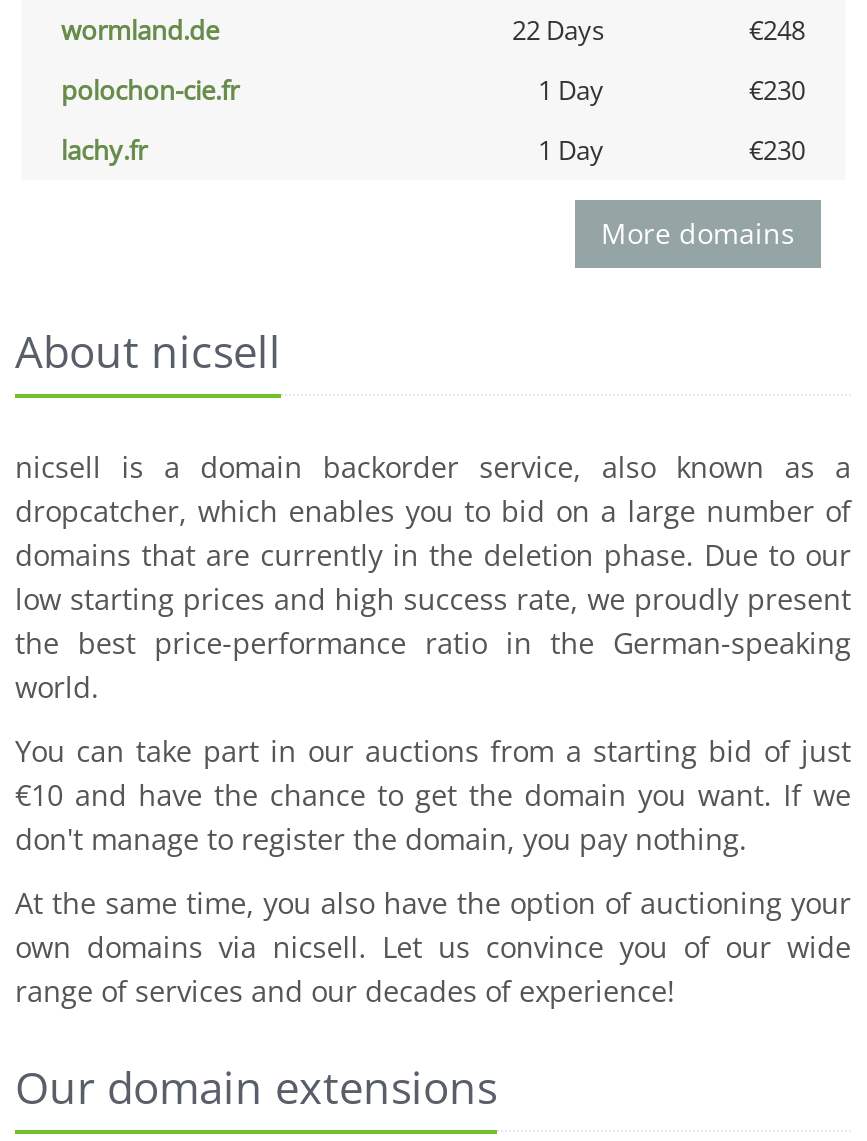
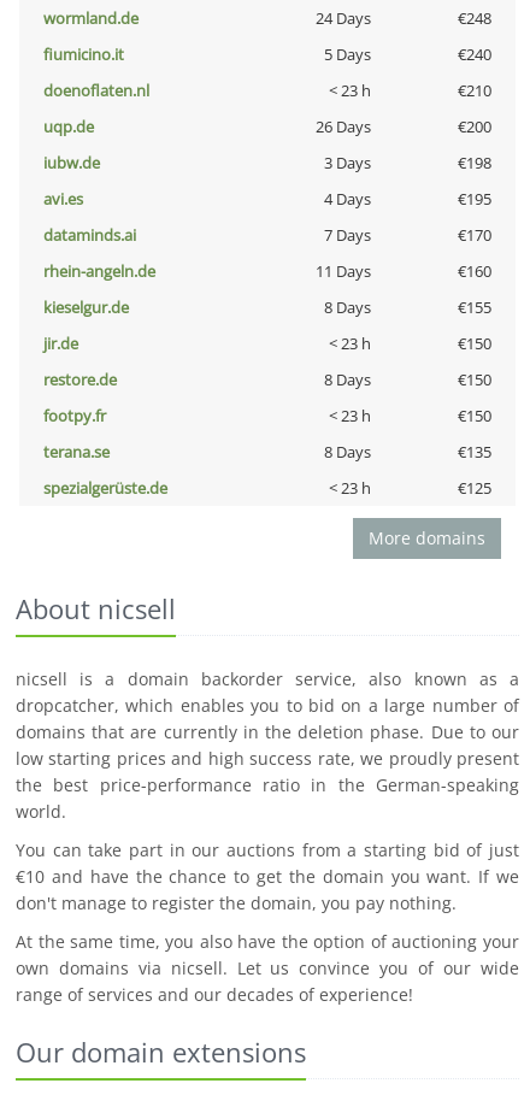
[512,12,604,48] 22 Days -> [315,7,370,29] 24 Days
[61,72,805,168] polochon-cie.fr | 1 Day | €230 | lachy.fr | 1 Day | €230 -> [43,44,491,499] fiumicino.it | 5 Days | €240 | doenoflaten.nl | < 23 h | €210 | uqp.de | 26 Days | €200 | iubw.de | 3 Days | €198 | avi.es | 4 Days | €195 | dataminds.ai | 7 Days | €170 | rhein-angeln.de | 11 Days | €160 | kieselgur.de | 8 Days | €155 | jir.de | < 23 h | €150 | restore.de | 8 Days | €150 | footpy.fr | < 23 h | €150 | terana.se | 8 Days | €135 | spezialgerüste.de | < 23 h | €125

